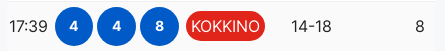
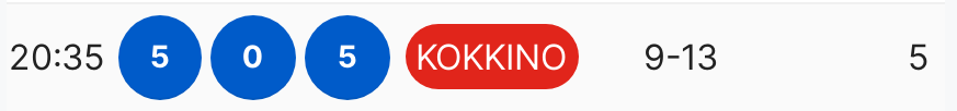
[9,15,48,35] 17:39 -> [9,34,105,77] 20:35
[69,16,79,33] 4 -> [150,36,170,73] 5
[112,16,121,33] 4 -> [242,36,264,73] 0
[155,16,164,33] 8 -> [337,36,358,73] 5
[291,15,425,35] 14-18 | 8 -> [643,34,930,77] 9-13 | 5

